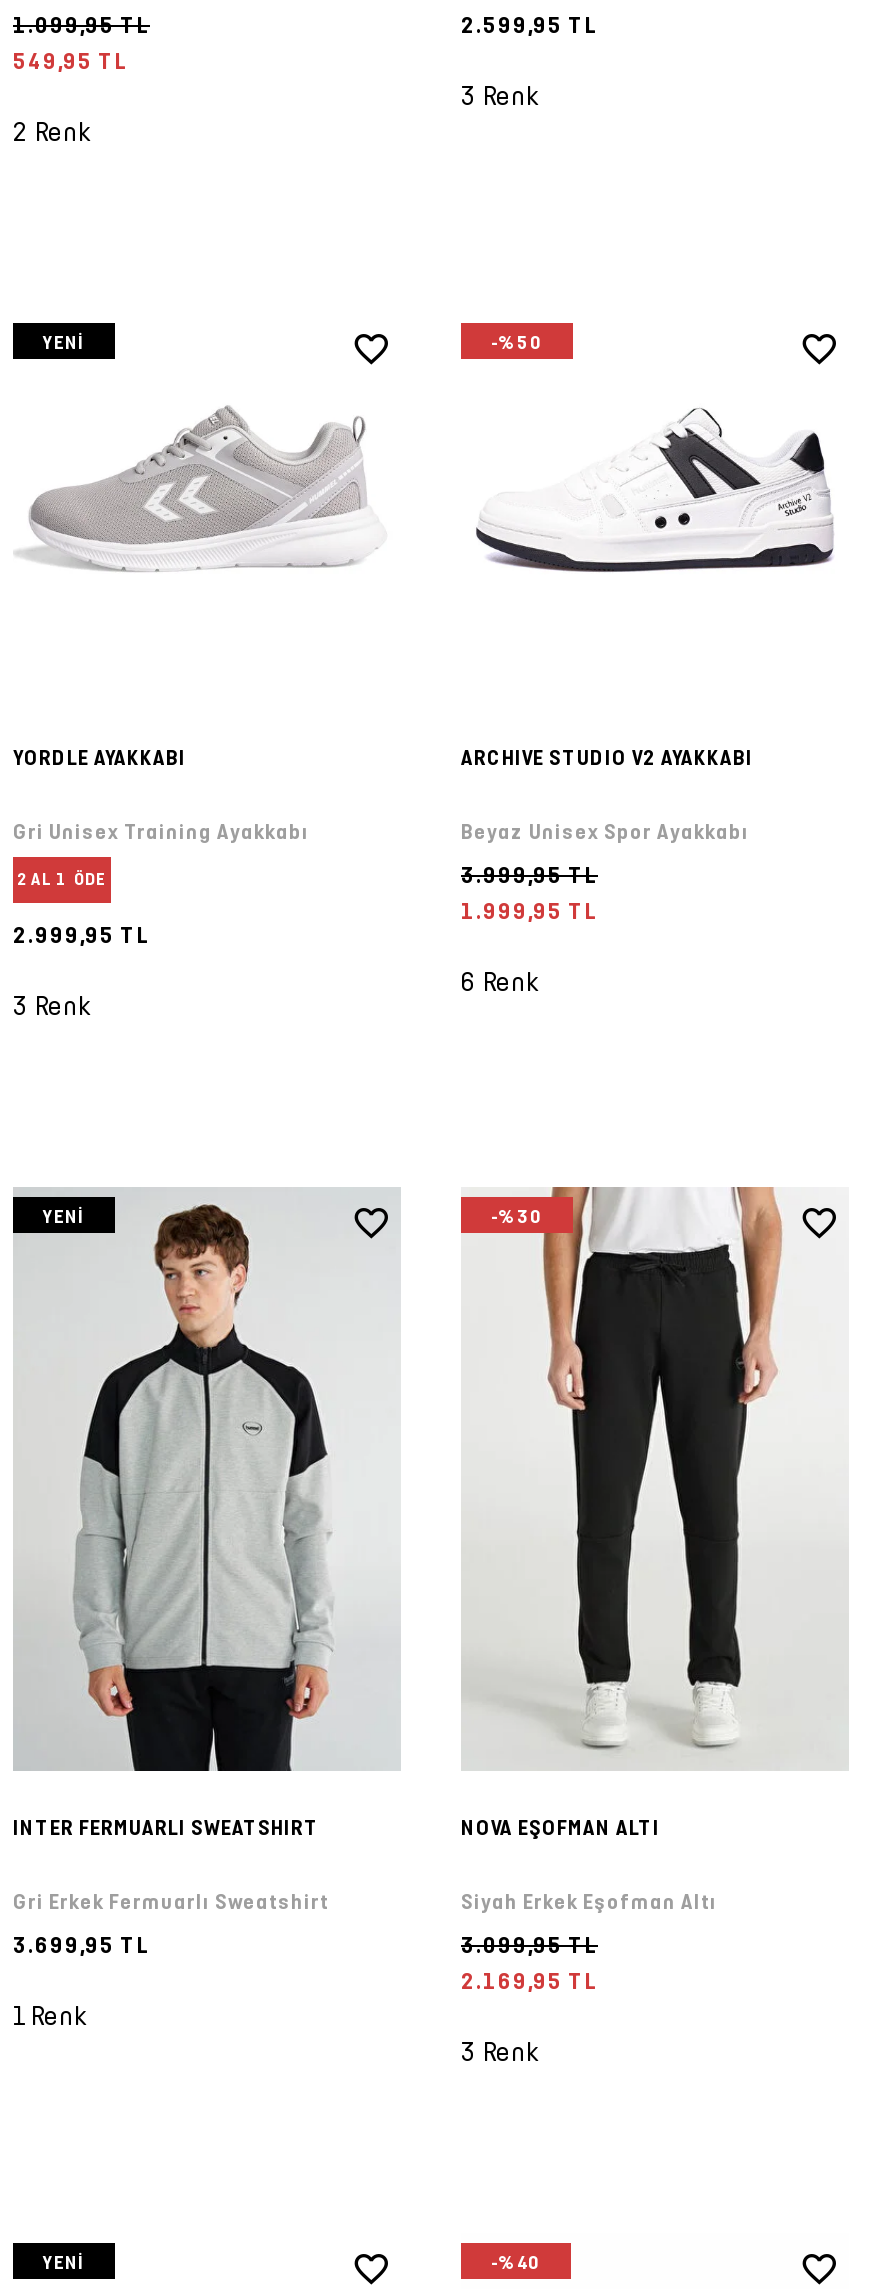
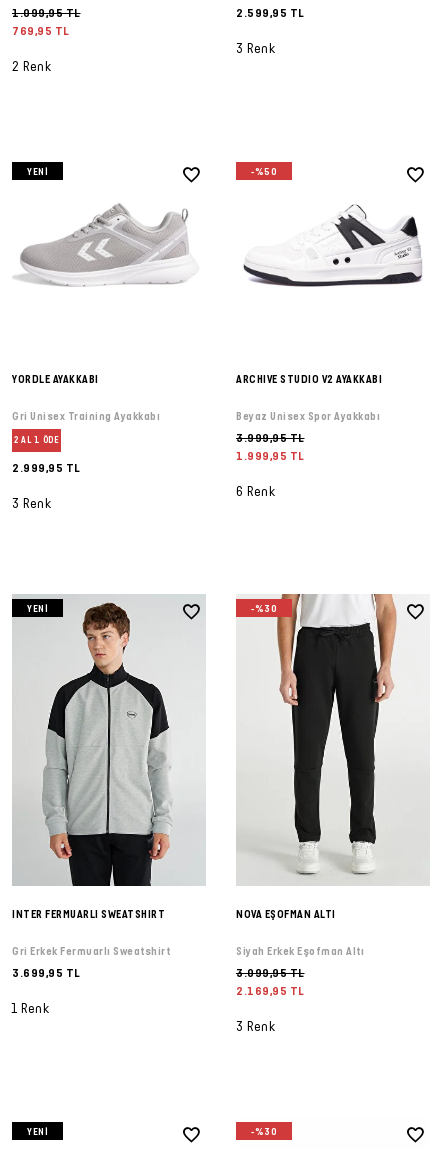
[13,48,128,74] 549,95 TL -> [12,24,69,37] 769,95 TL
[491,2250,541,2272] -%40 -> [251,1126,277,1137] -%30

